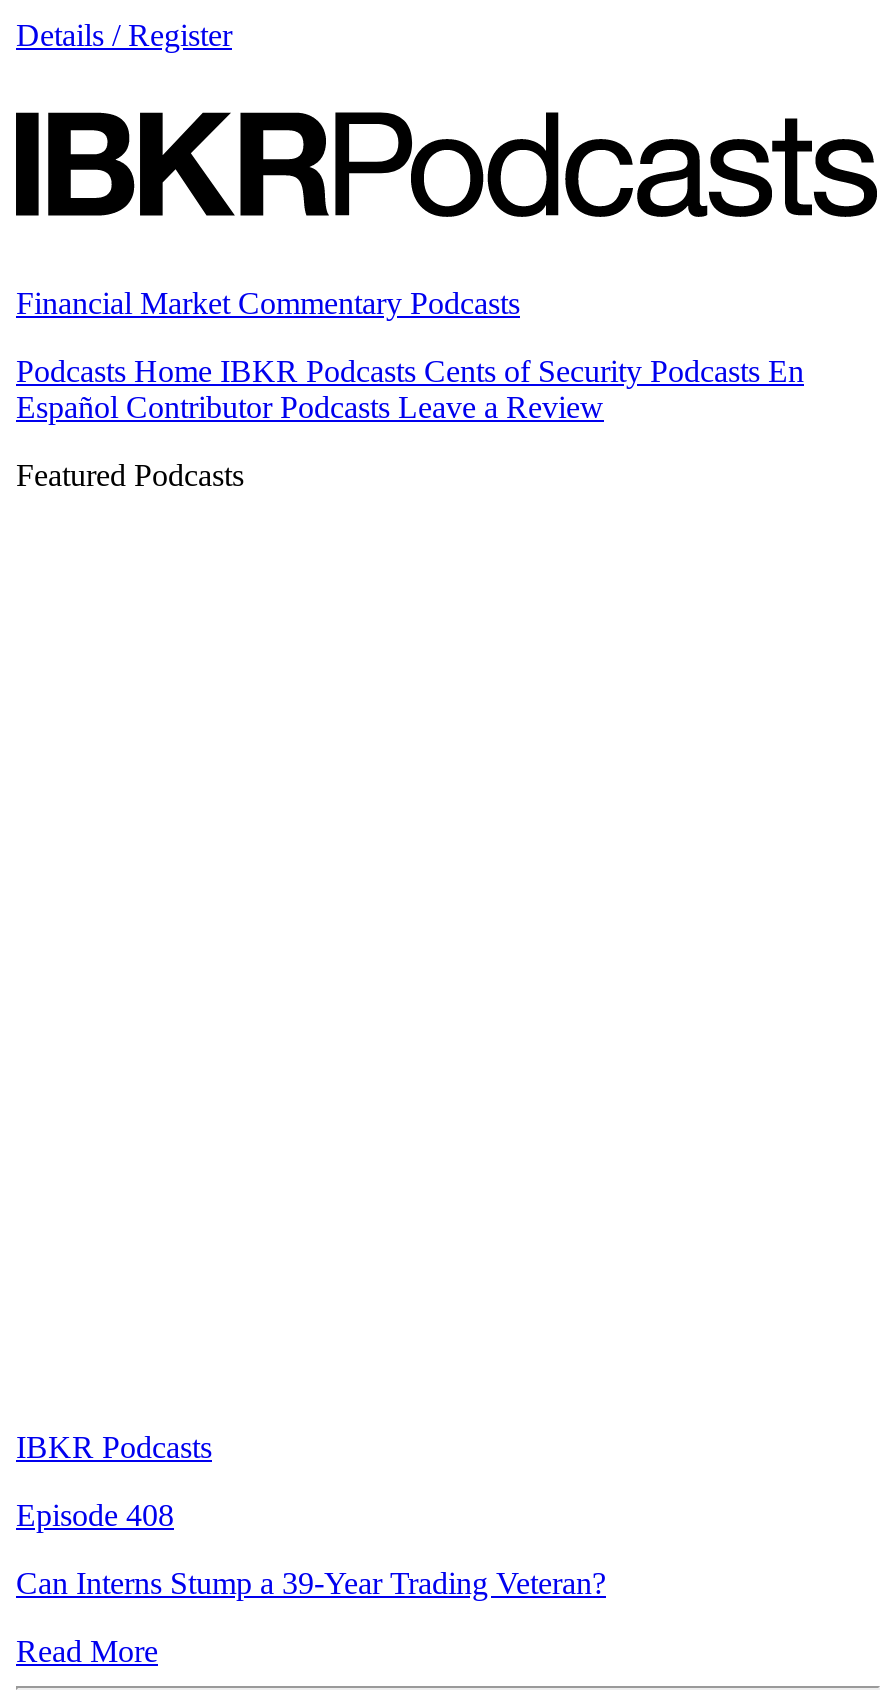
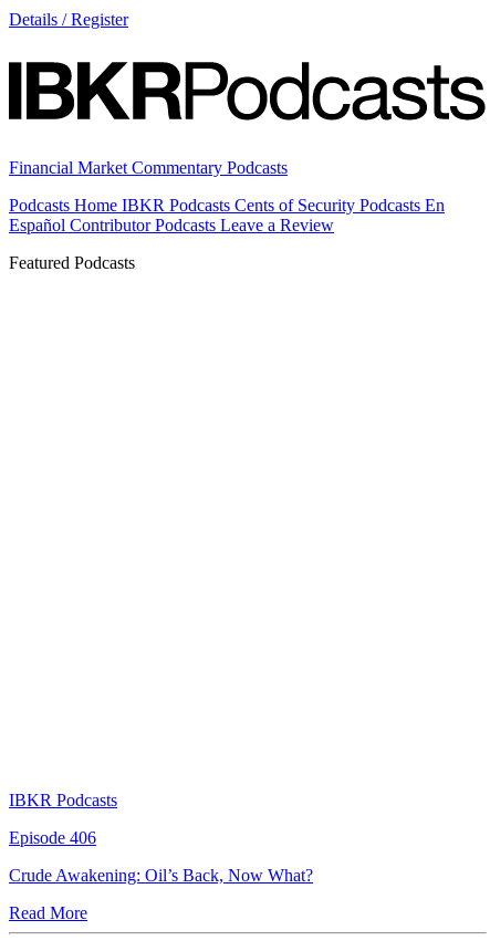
[16,1498,174,1532] Episode 408 -> [9,828,96,847] Episode 406
[16,1566,606,1600] Can Interns Stump a 39-Year Trading Veteran? -> [9,866,313,884] Crude Awakening: Oil’s Back, Now What?

